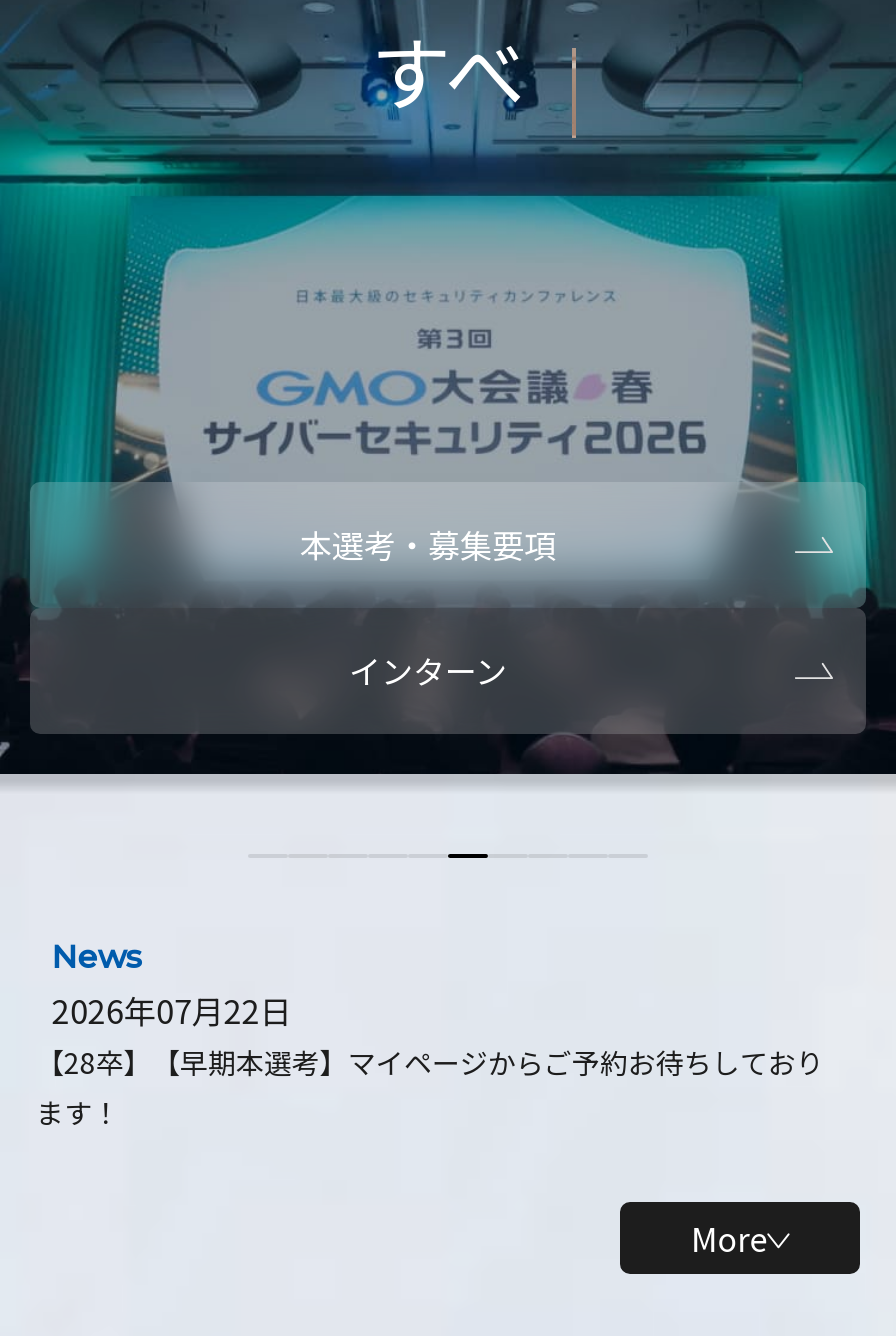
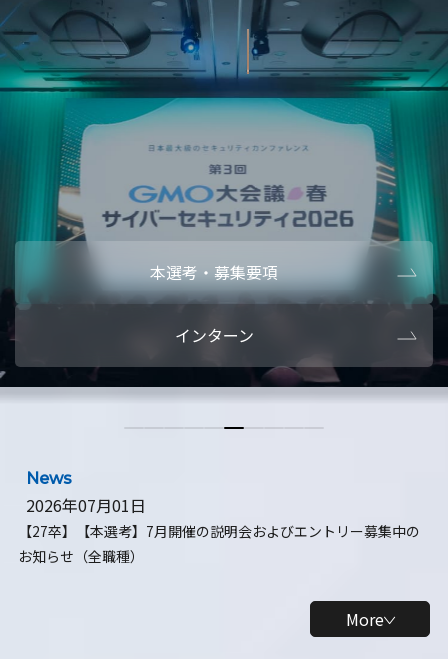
[36,986,824,1132] 2026年07月22日 | 【28卒】【早期本選考】マイページからご予約お待ちしており | ます！ -> [18,493,420,566] 2026年07月01日 | 【27卒】【本選考】7月開催の説明会およびエントリー募集中の | お知らせ（全職種）

